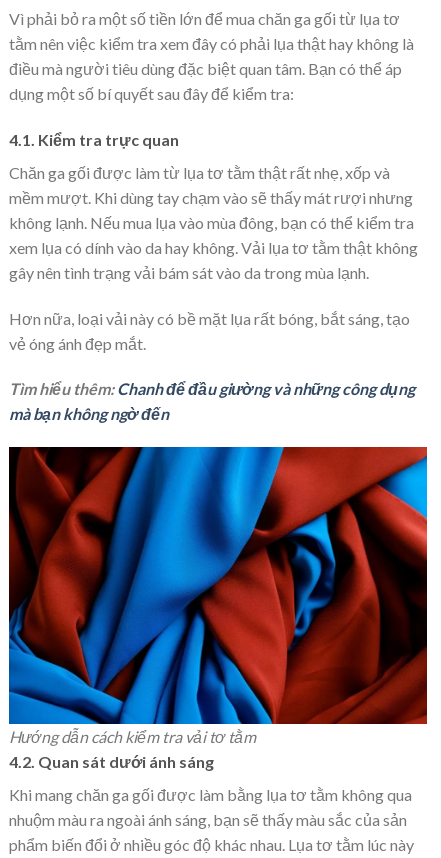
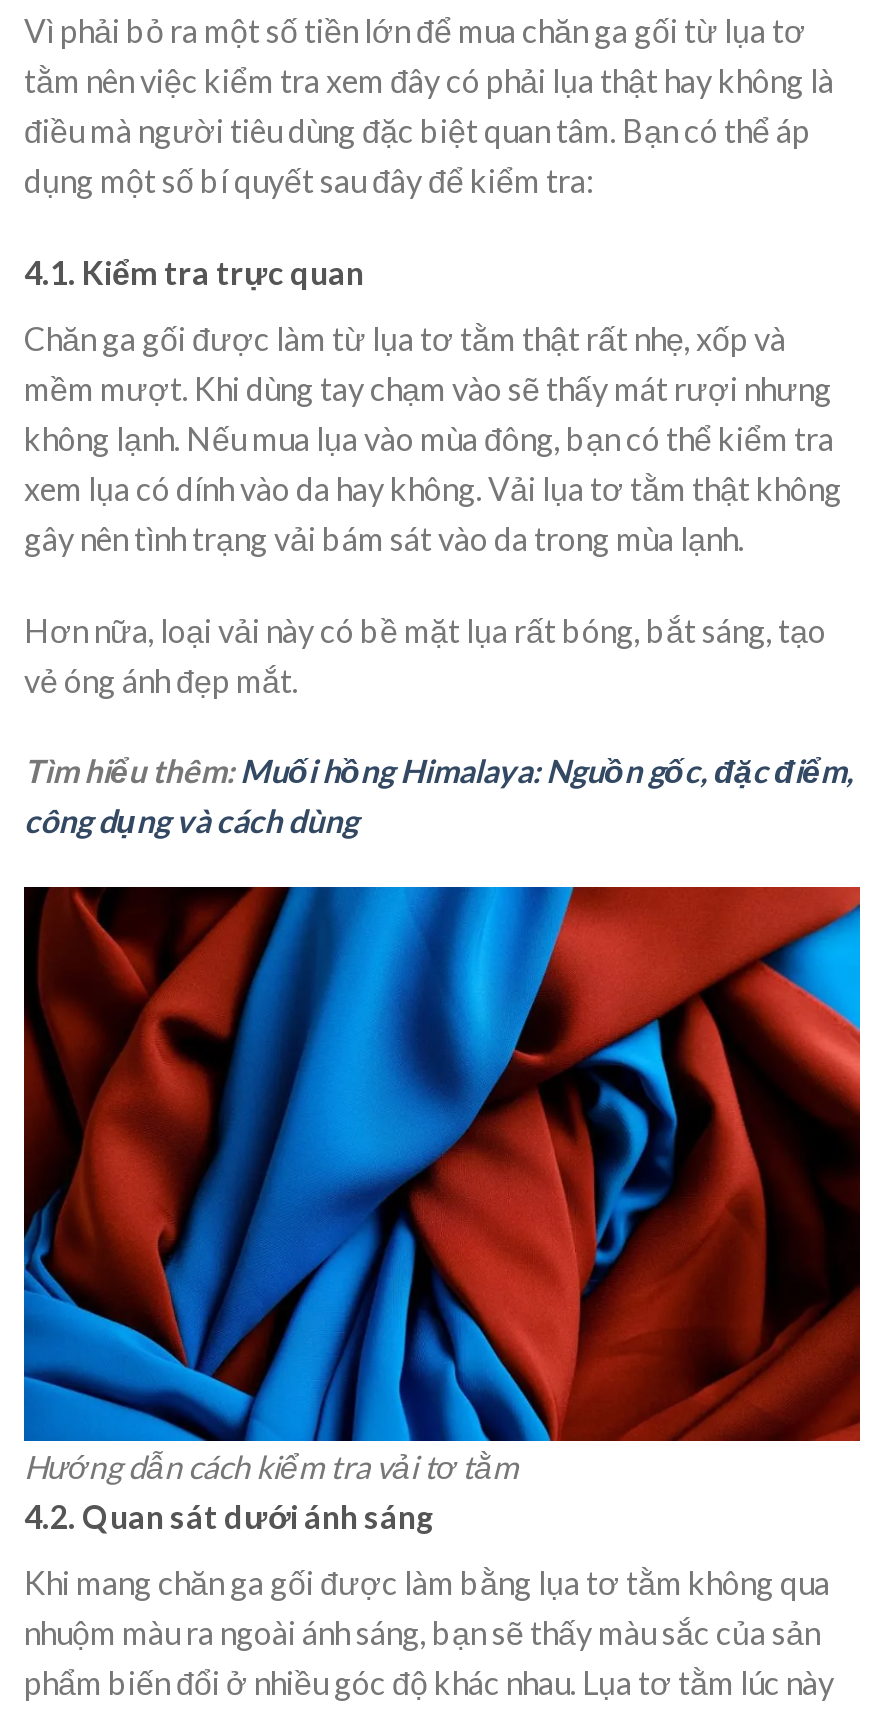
[9,379,415,423] Tìm hiểu thêm: Chanh để đầu giường và những công dụng | mà bạn không ngờ đến -> [24,752,854,840] Tìm hiểu thêm: Muối hồng Himalaya: Nguồn gốc, đặc điểm, | công dụng và cách dùng

